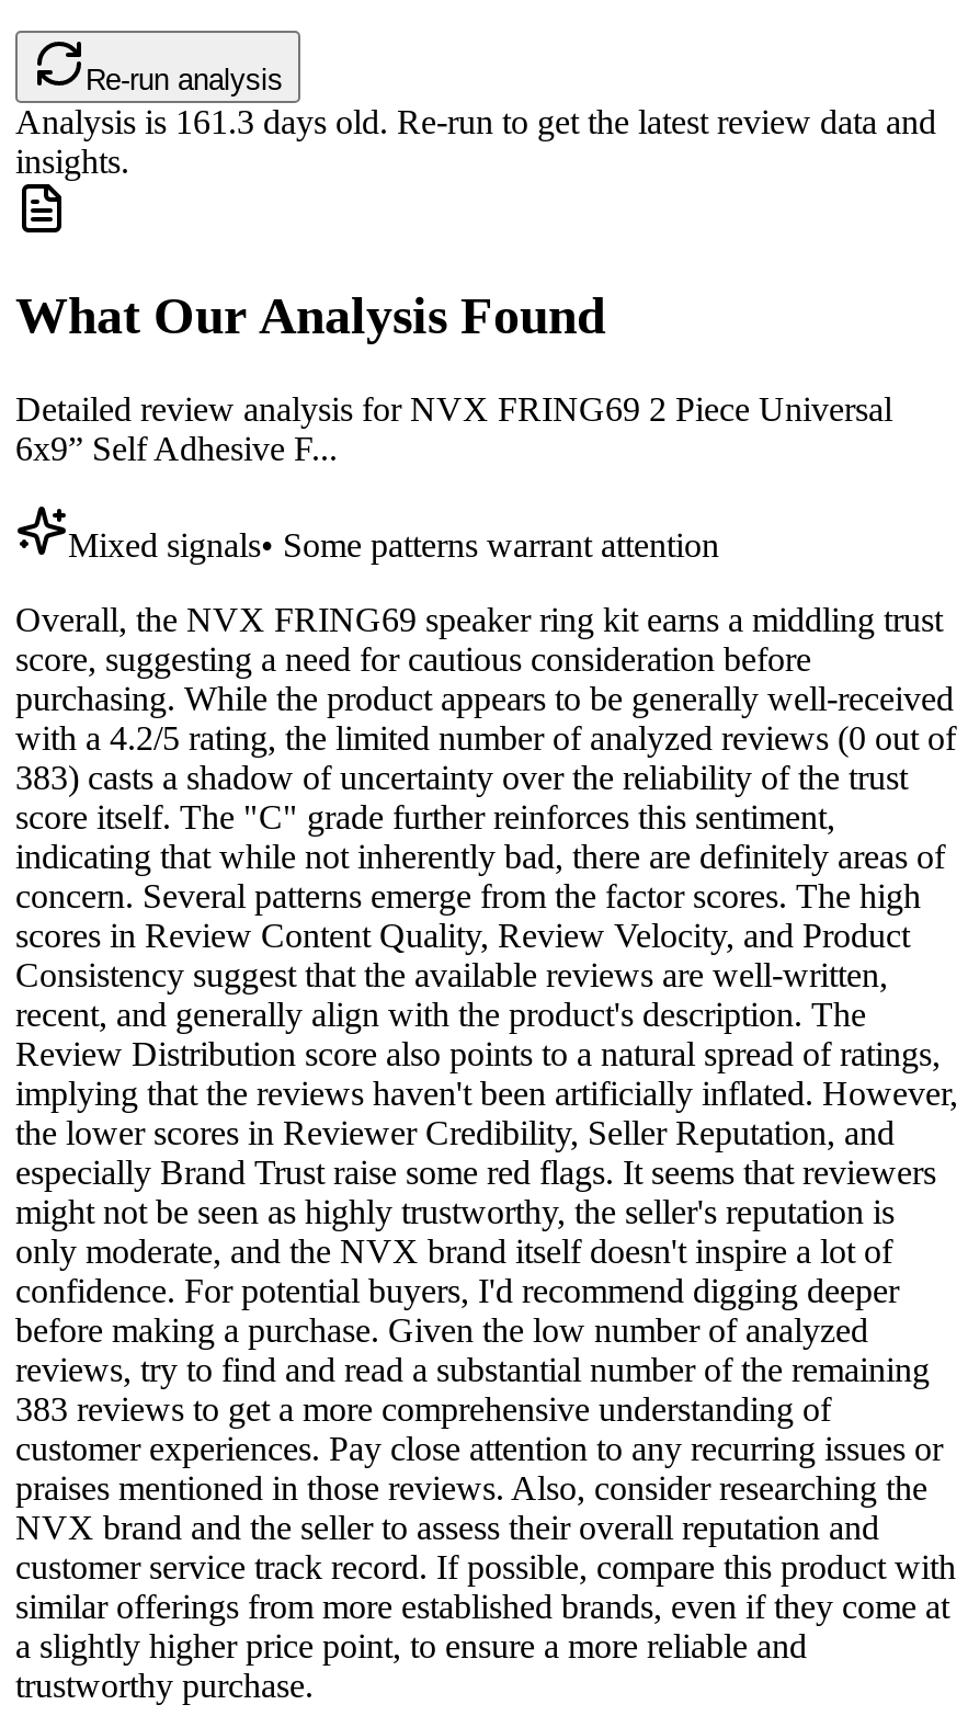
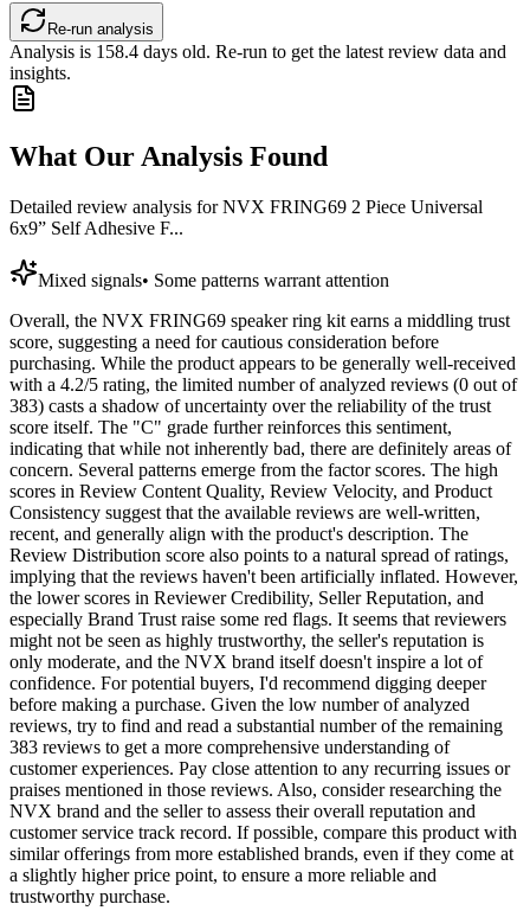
[15,104,936,141] Analysis is161.3days old. Re-run to get the latest review data and -> [9,42,506,62] Analysis is158.4days old. Re-run to get the latest review data and

